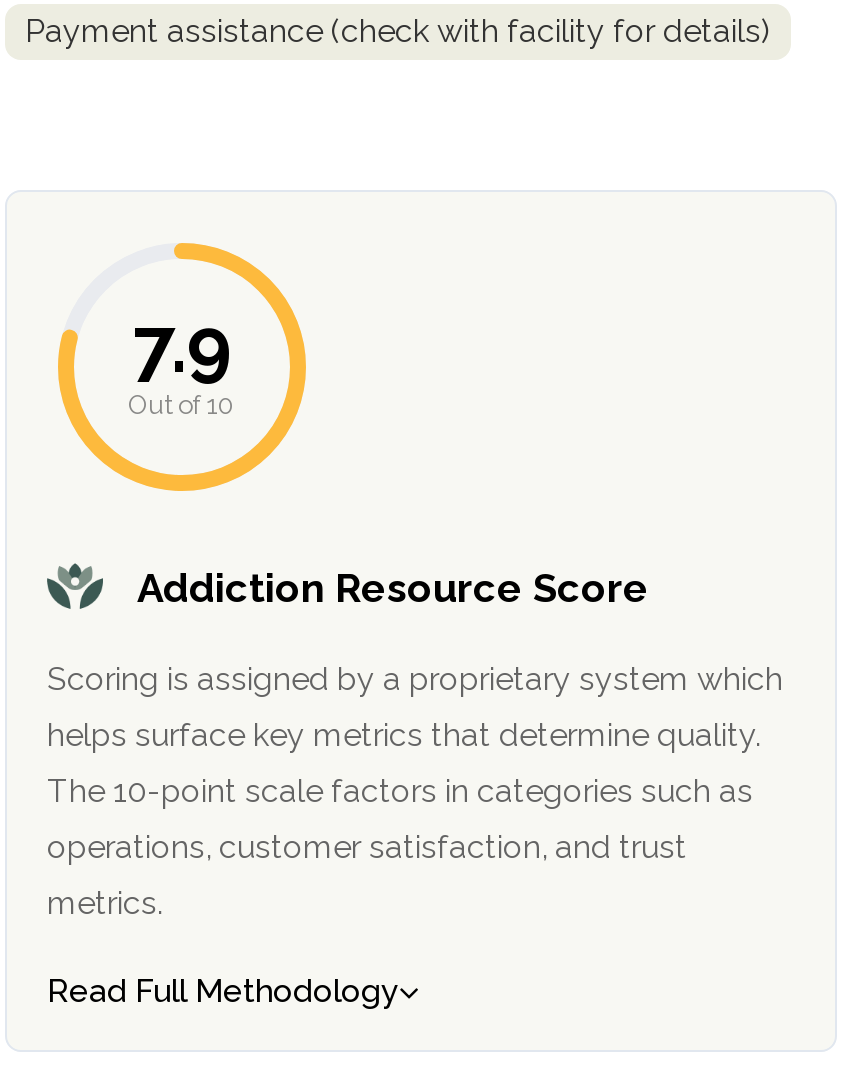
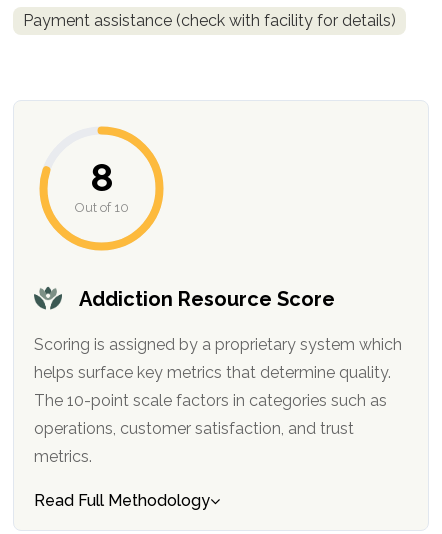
[133,299,231,389] 7.9 -> [89,155,113,200] 8

